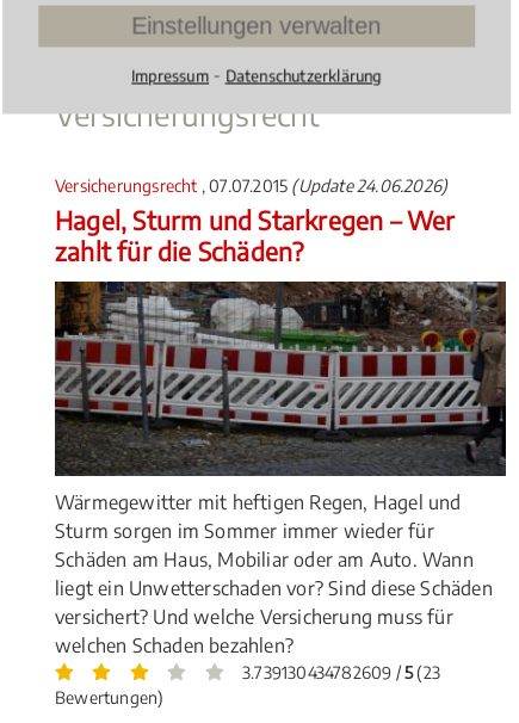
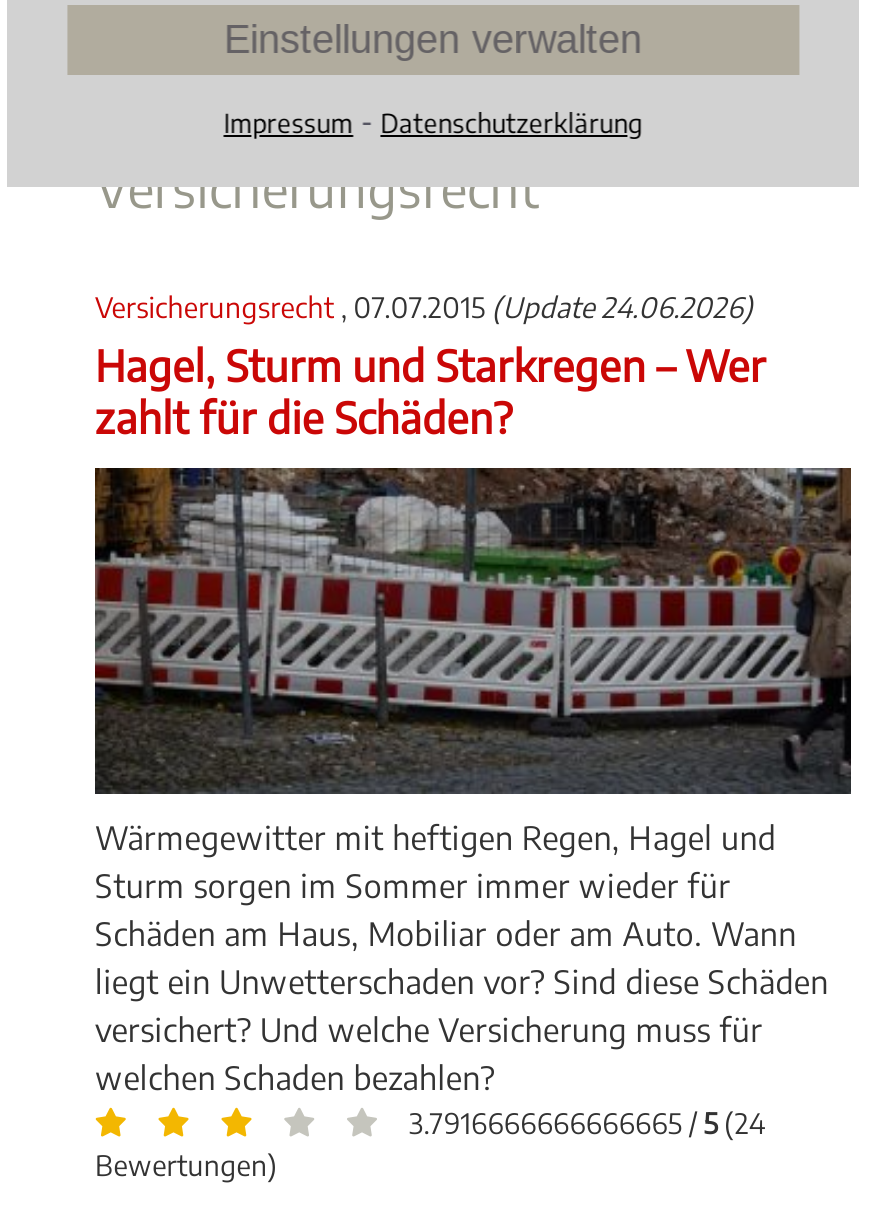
[238,662,440,683] 3.739130434782609 / 5 (23 -> [403,1106,765,1140] 3.7916666666666665 / 5 (24

